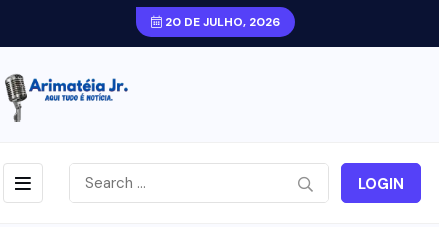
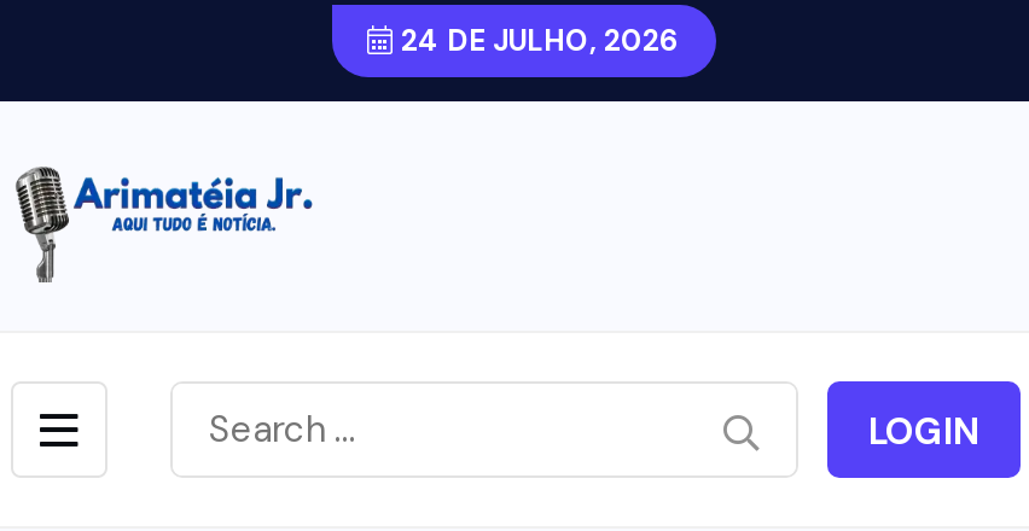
[161,14,279,30] 20 DE JULHO, 2026 -> [394,22,679,60] 24 DE JULHO, 2026

